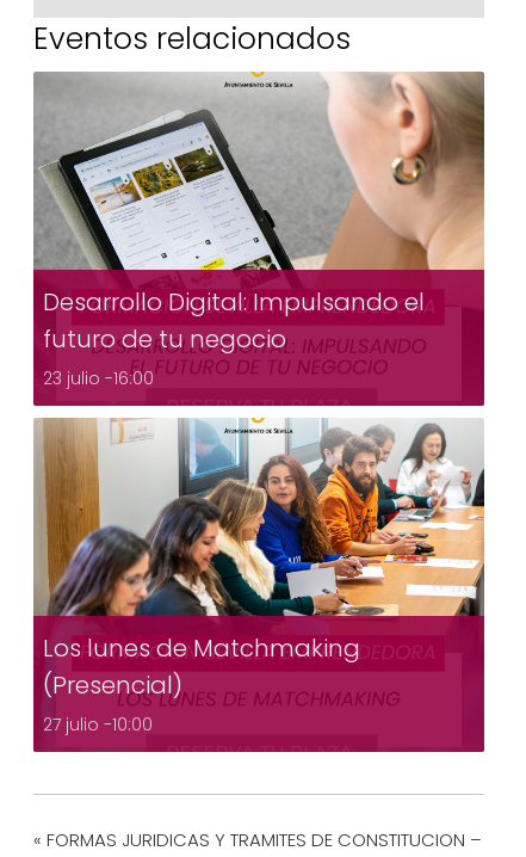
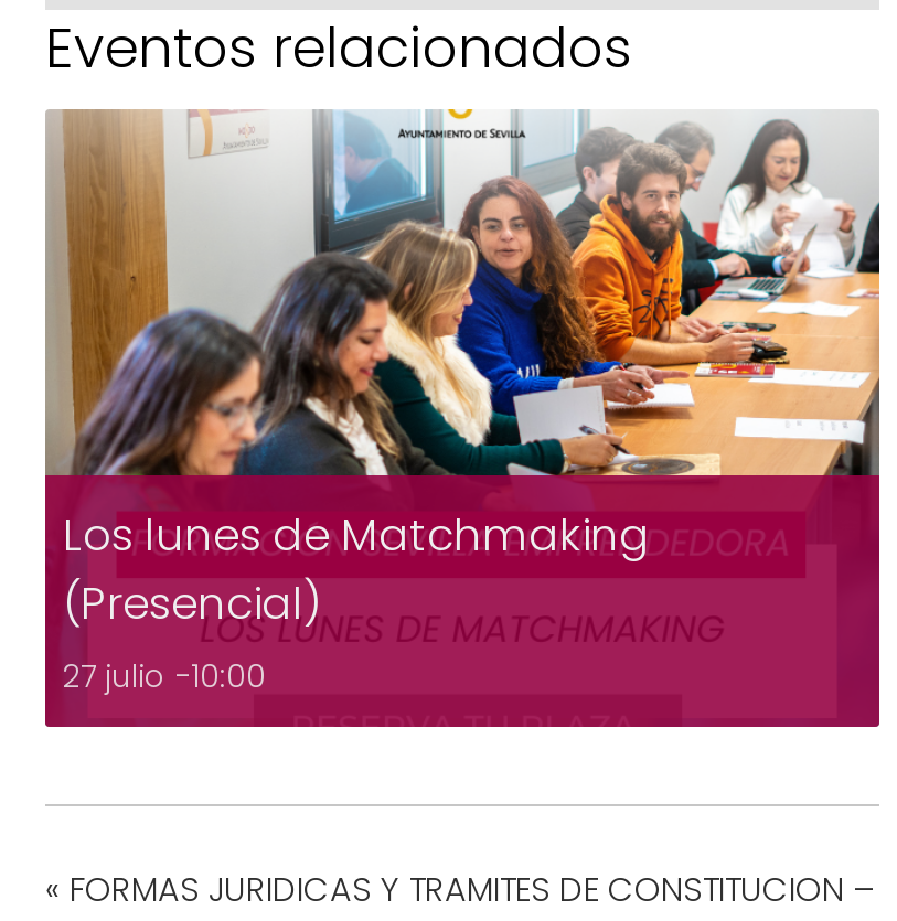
[35,72,485,390] [image] | Desarrollo Digital: Impulsando el | futuro de tu negocio | 23 julio -16:00 -> none

